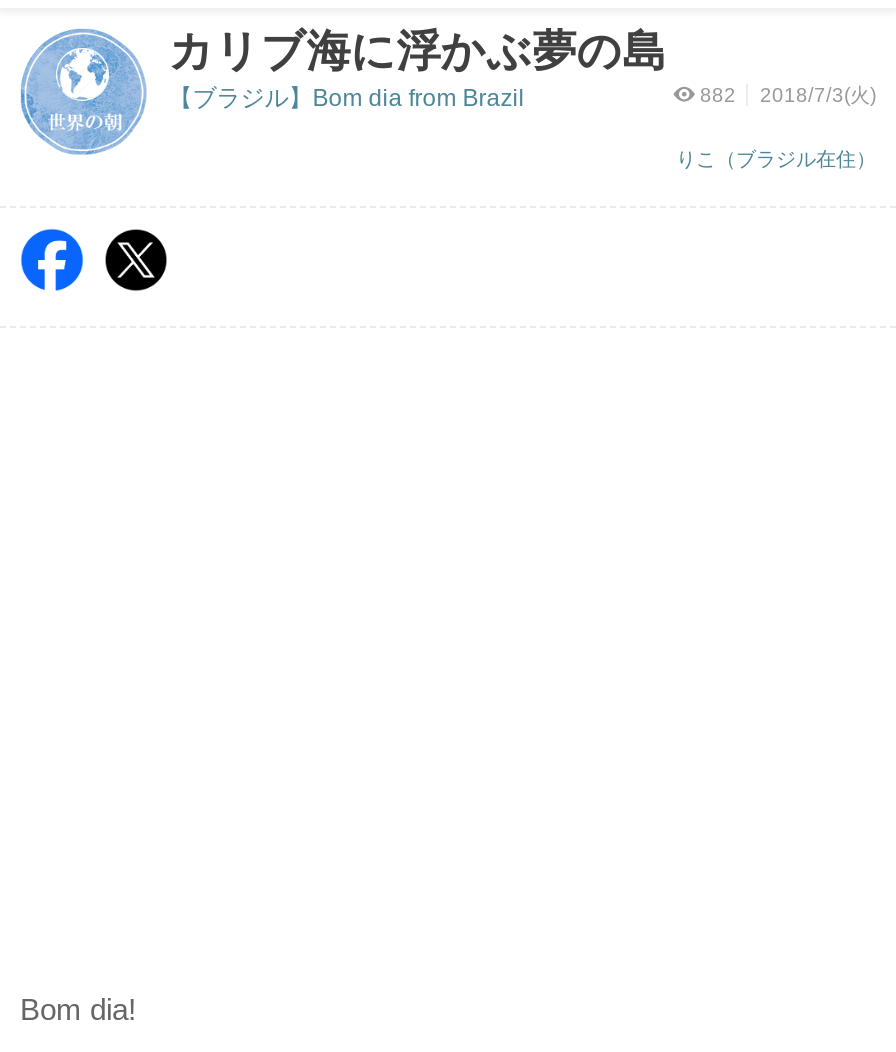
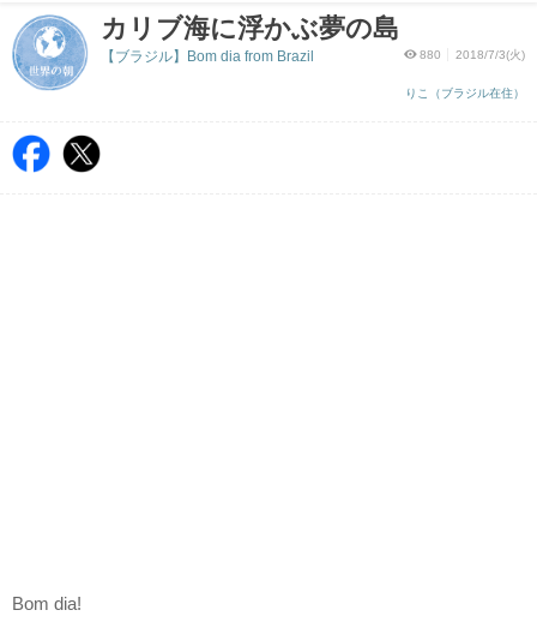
[700,84,876,106] 882 2018/7/3(火) -> [420,48,525,61] 880 2018/7/3(火)

